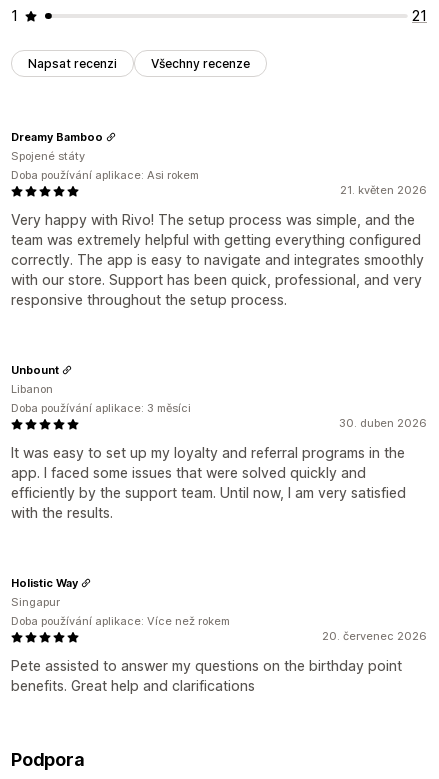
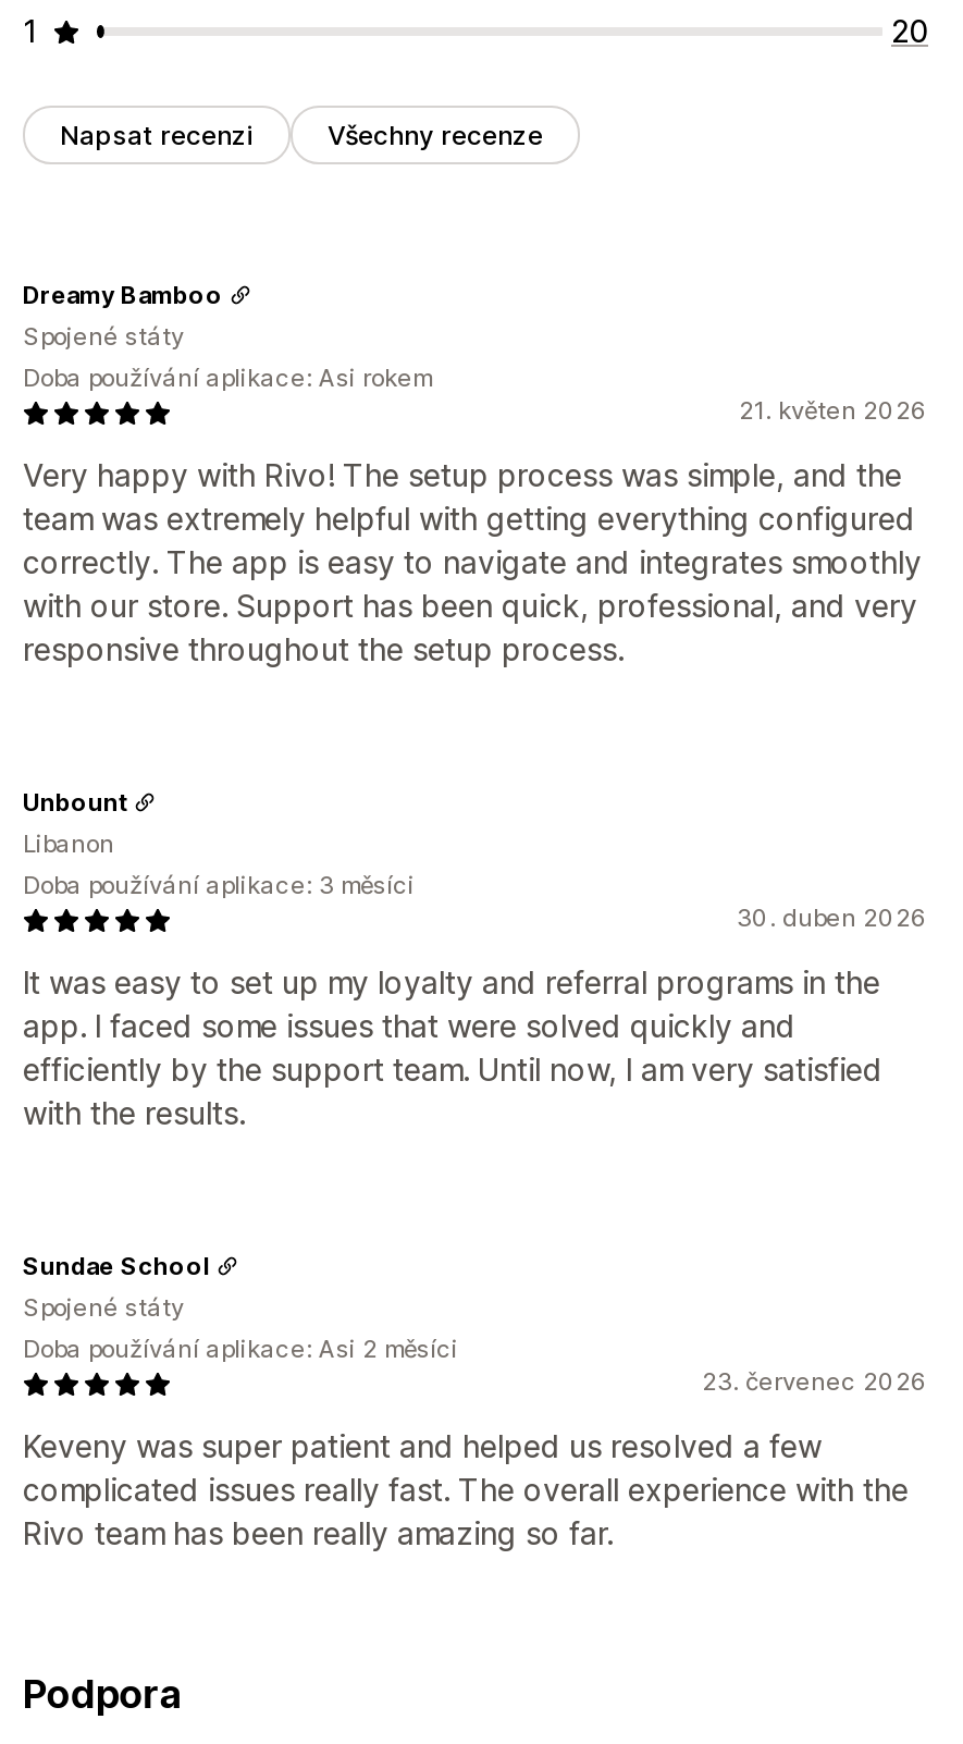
[412,7,427,24] 21 -> [891,13,928,50] 20
[11,576,230,628] Holistic Way | Singapur | Doba používání aplikace: Více než rokem -> [23,1251,458,1365] Sundae School | Spojené státy | Doba používání aplikace: Asi 2 měsíci
[322,629,427,643] 20. červenec 2026 -> [702,1367,928,1398] 23. červenec 2026
[11,657,402,694] Pete assisted to answer my questions on the birthday point | benefits. Great help and clarifications -> [23,1428,909,1552] Keveny was super patient and helped us resolved a few | complicated issues really fast. The overall experience with the | Rivo team has been really amazing so far.

